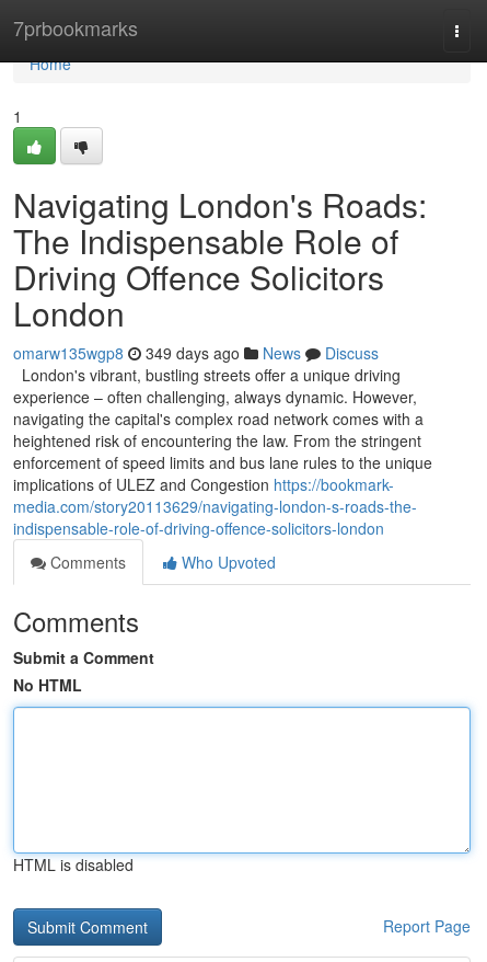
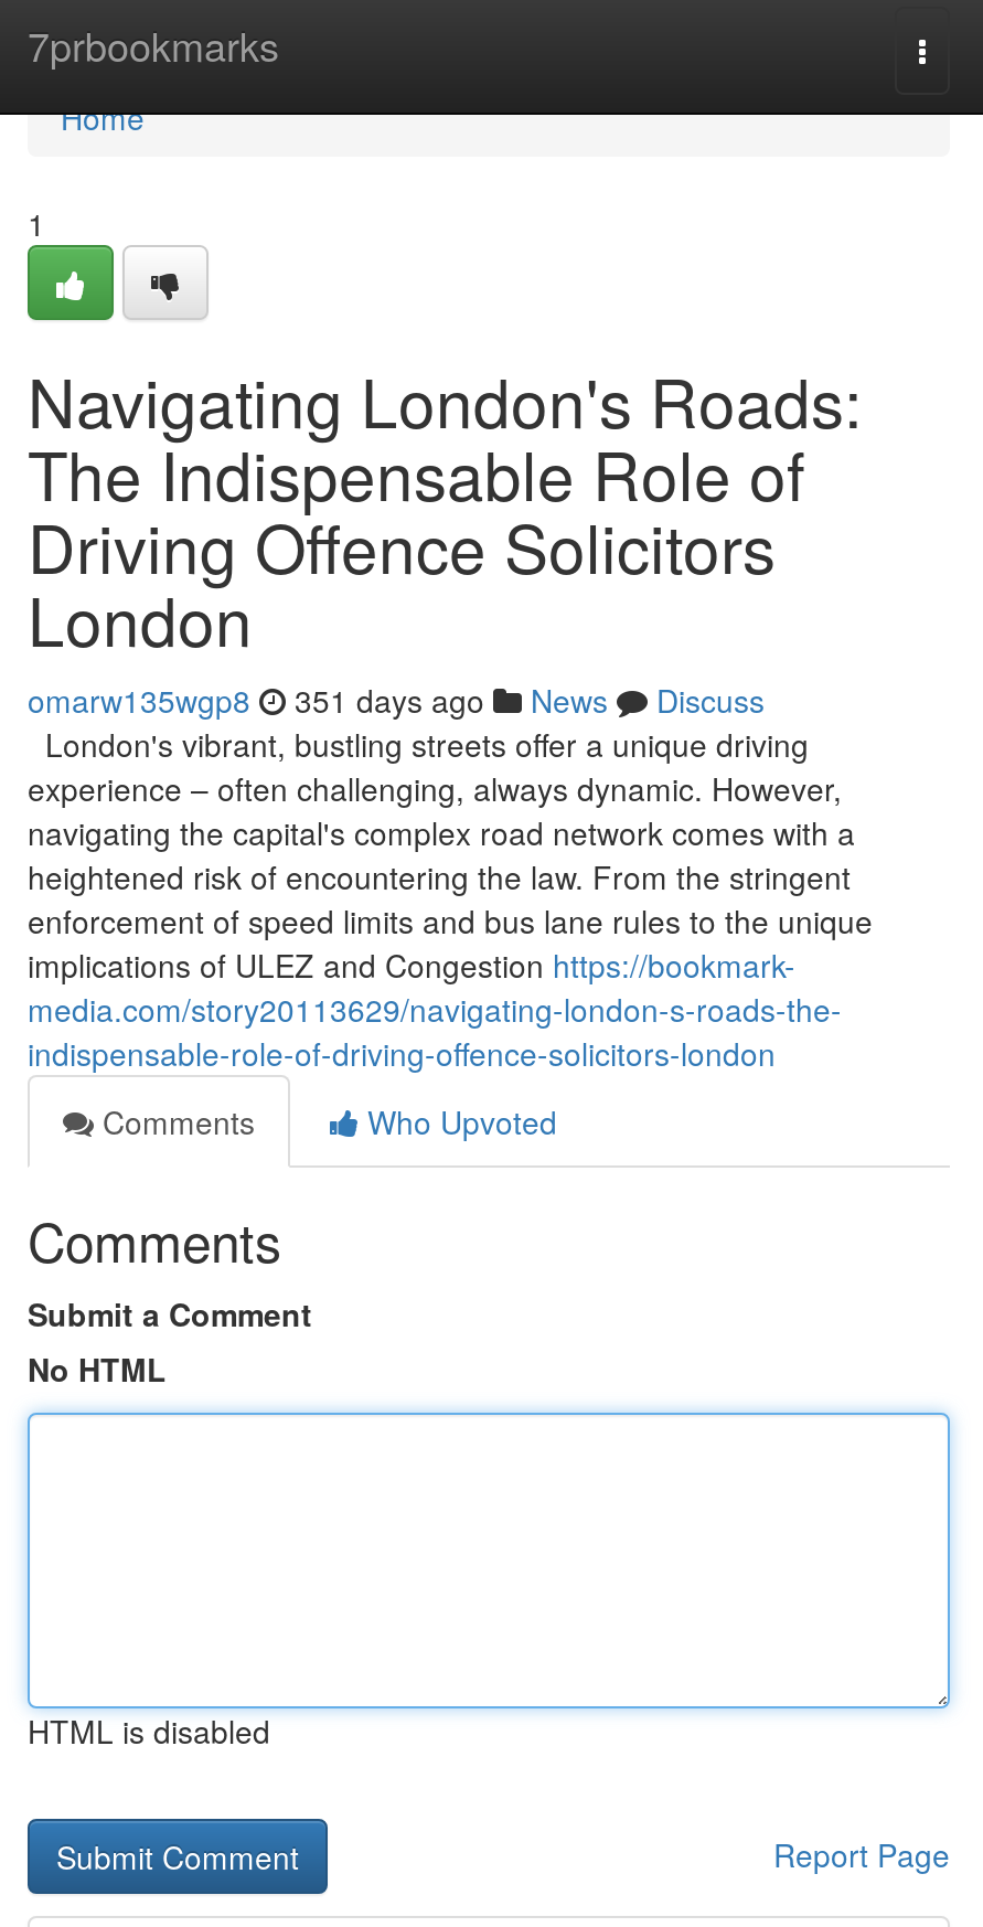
[13,342,379,364] omarw135wgp8 349 days ago News Discuss -> [28,678,765,722] omarw135wgp8 351 days ago News Discuss

